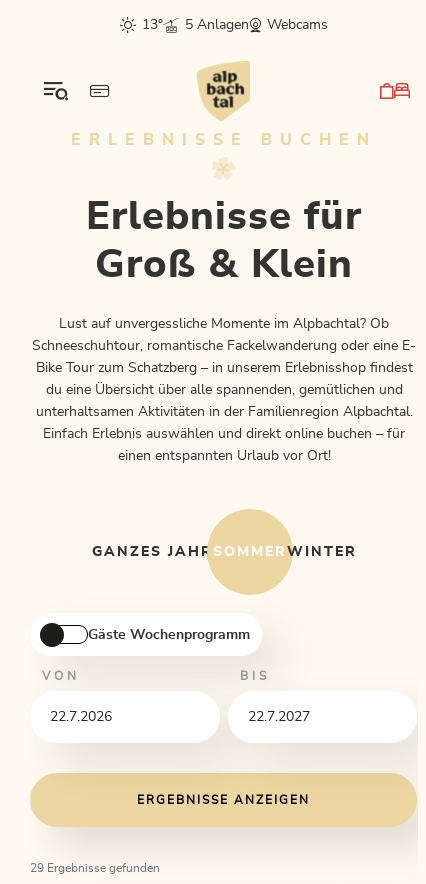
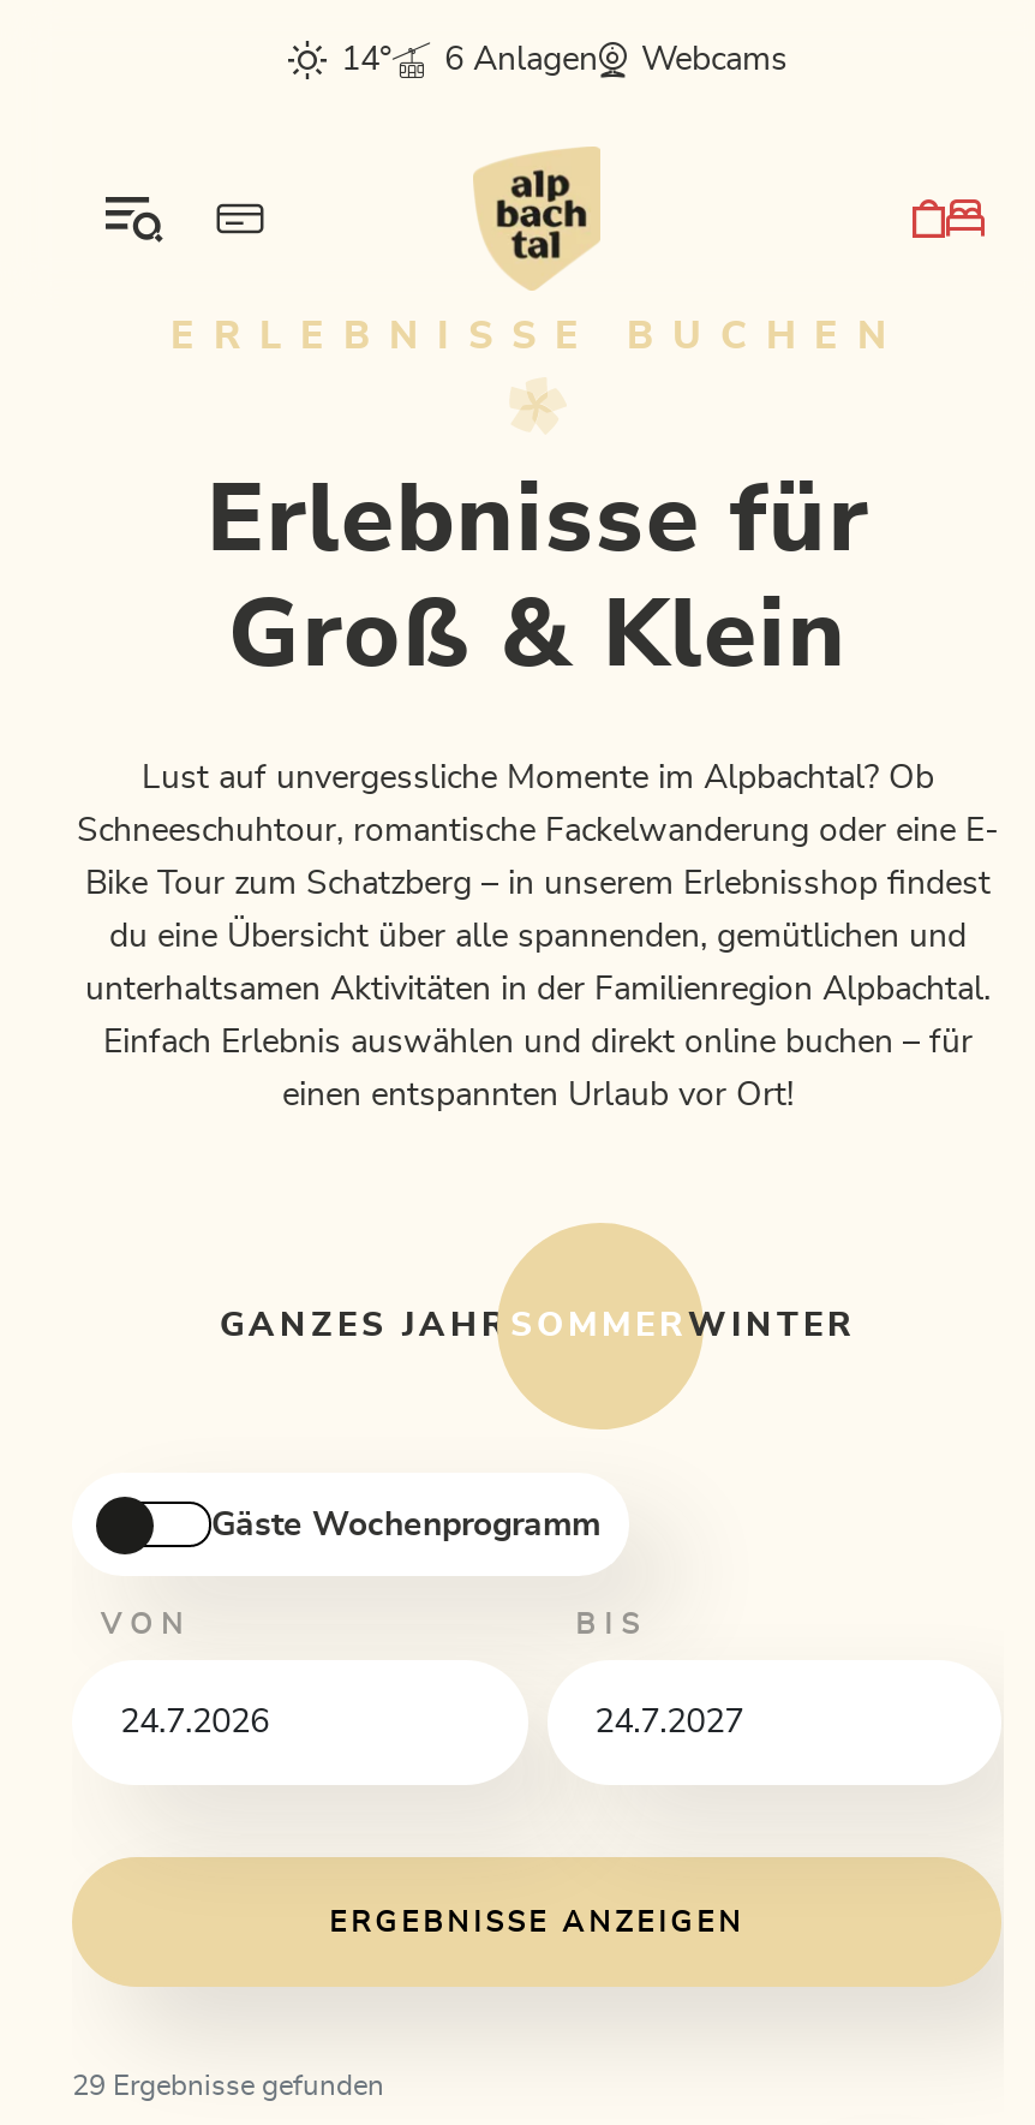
[142,17,163,31] 13° -> [341,42,391,76] 14°
[185,17,249,31] 5 Anlagen -> [444,42,598,76] 6 Anlagen

